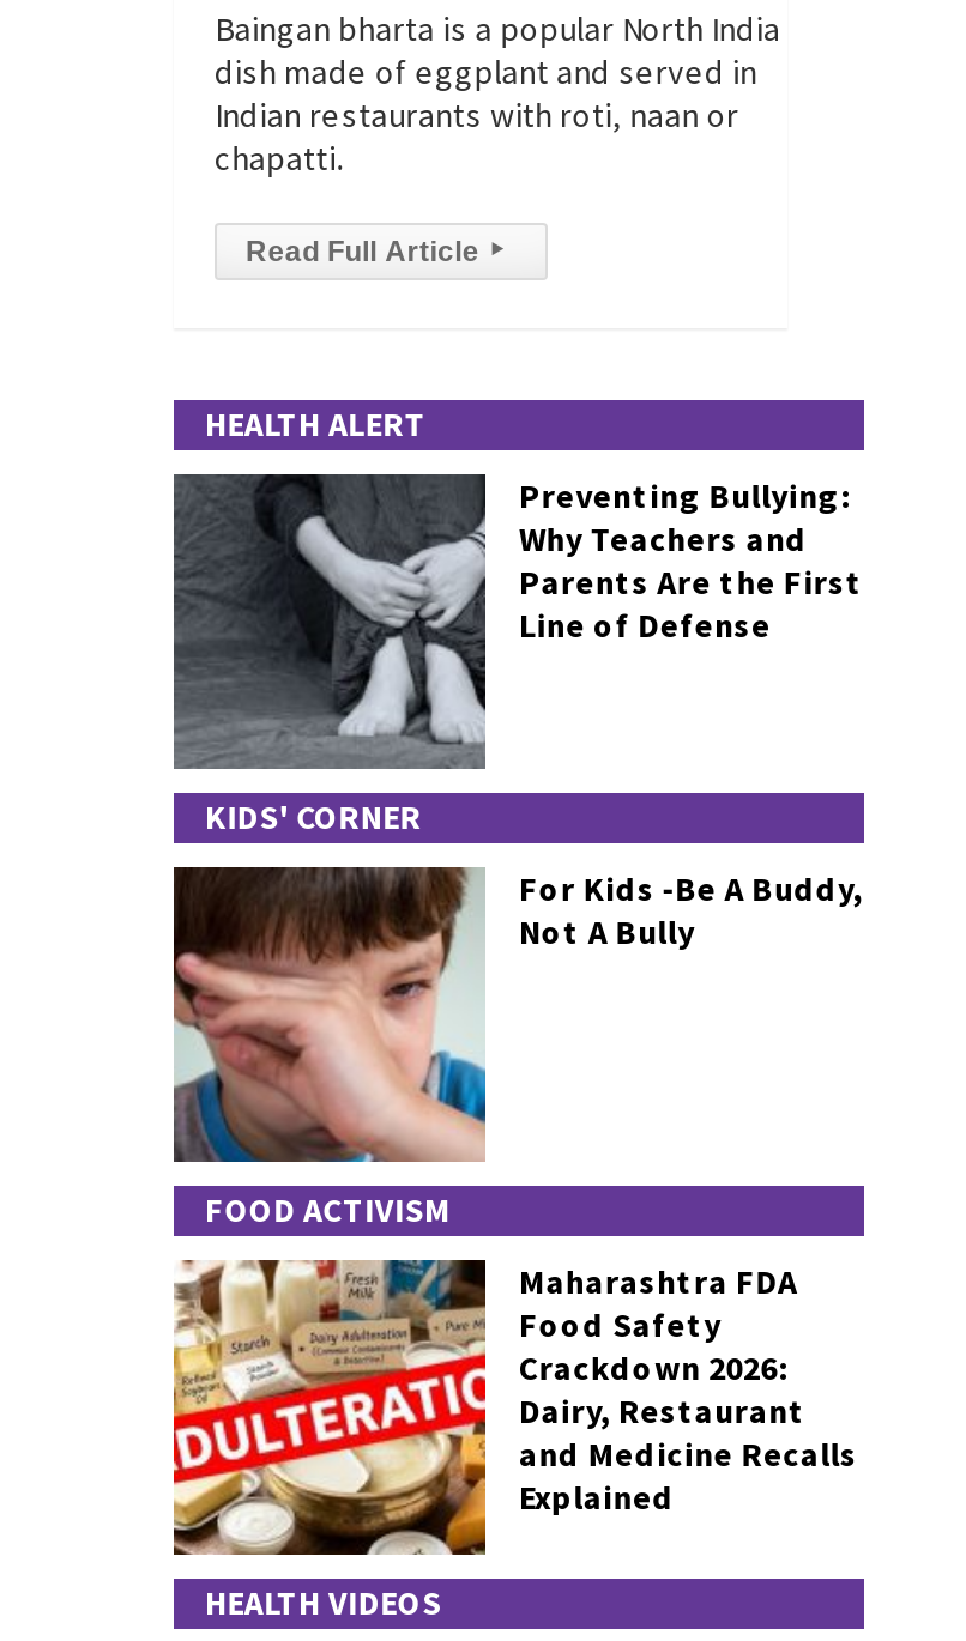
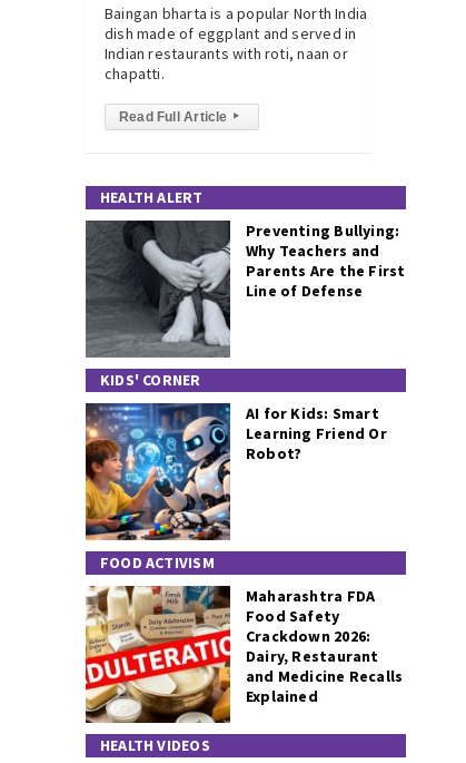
[171,865,863,1164] [image] | For Kids -Be A Buddy, | Not A Bully -> [85,402,387,541] [image] | AI for Kids: Smart | Learning Friend Or | Robot?

